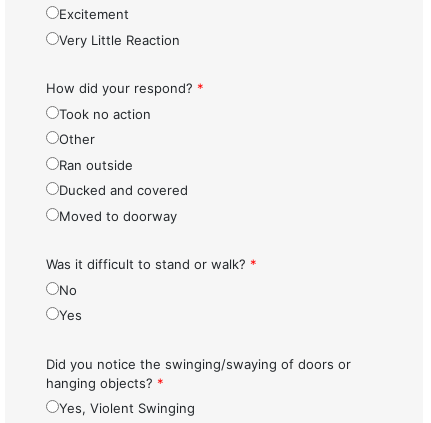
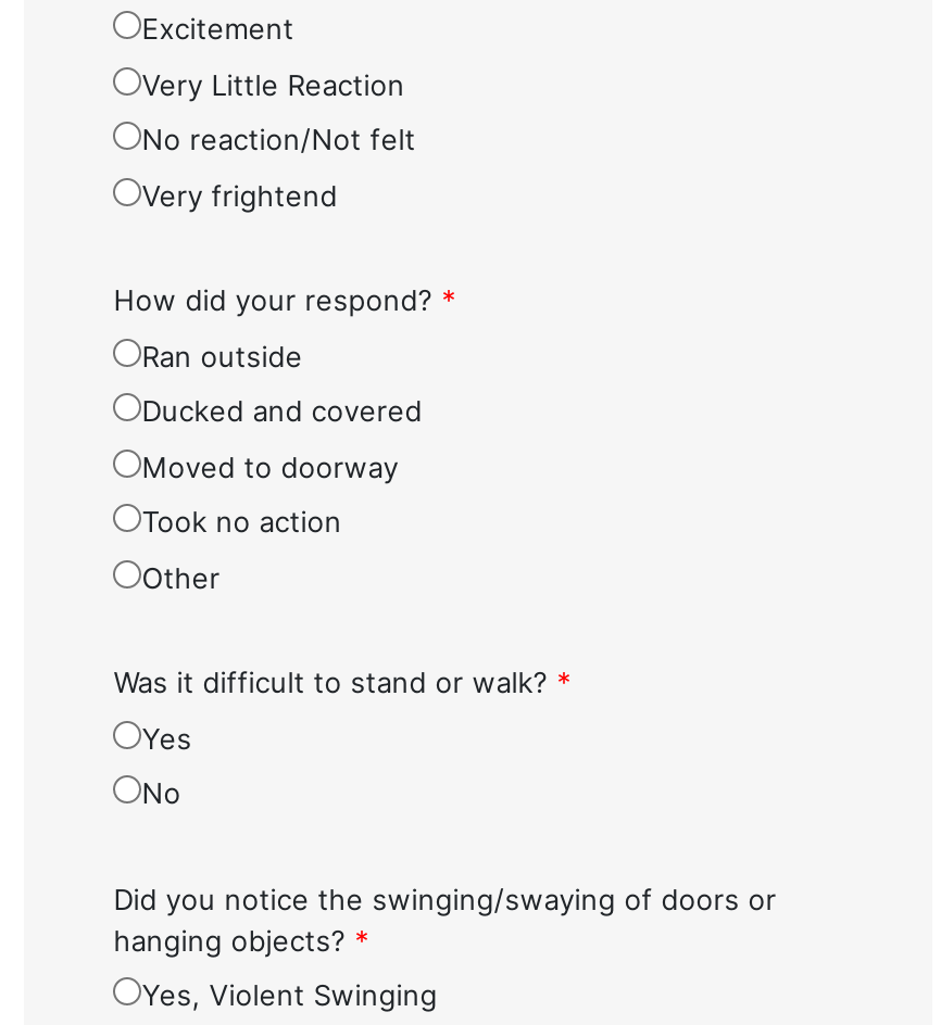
none -> [142,123,416,213] No reaction/Not felt | Very frightend
moved [59,106,151,147] -> [142,505,342,595]: Took no action | Other
moved [59,282,77,298] -> [142,776,181,811]: No
moved [59,307,82,323] -> [142,721,192,756]: Yes

